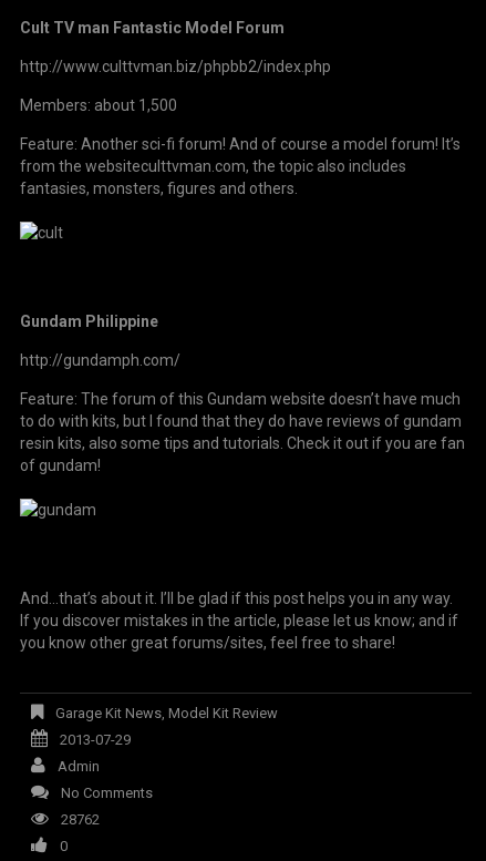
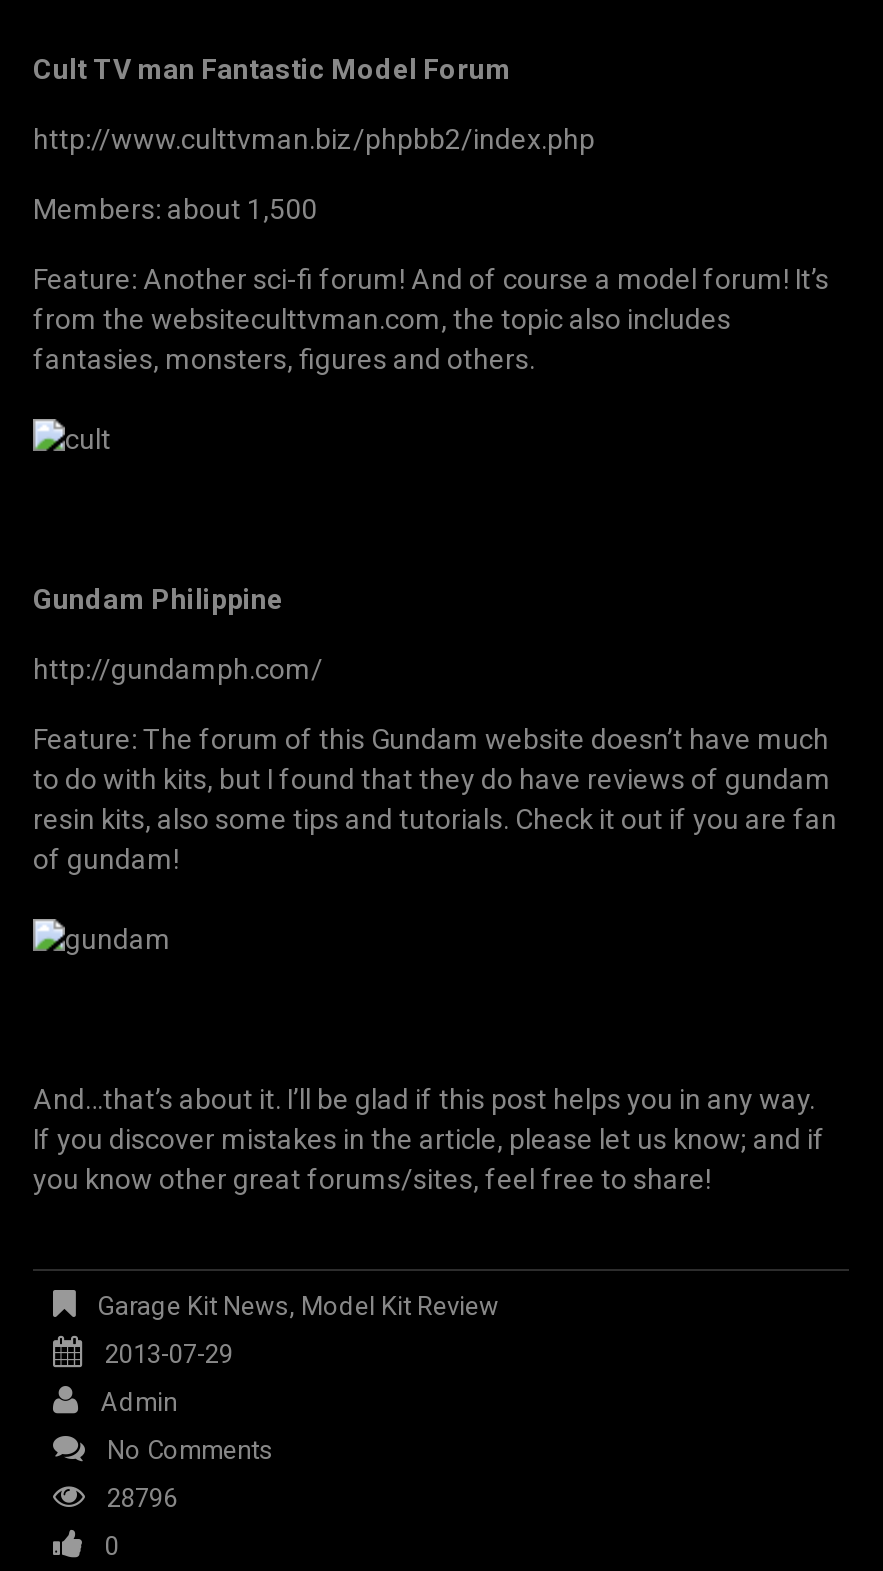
[58,812,100,828] 28762 -> [101,1484,177,1514] 28796

